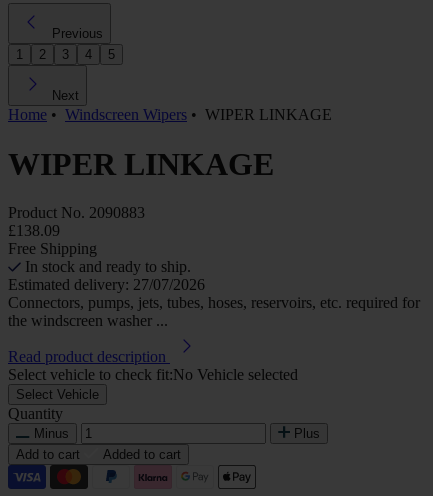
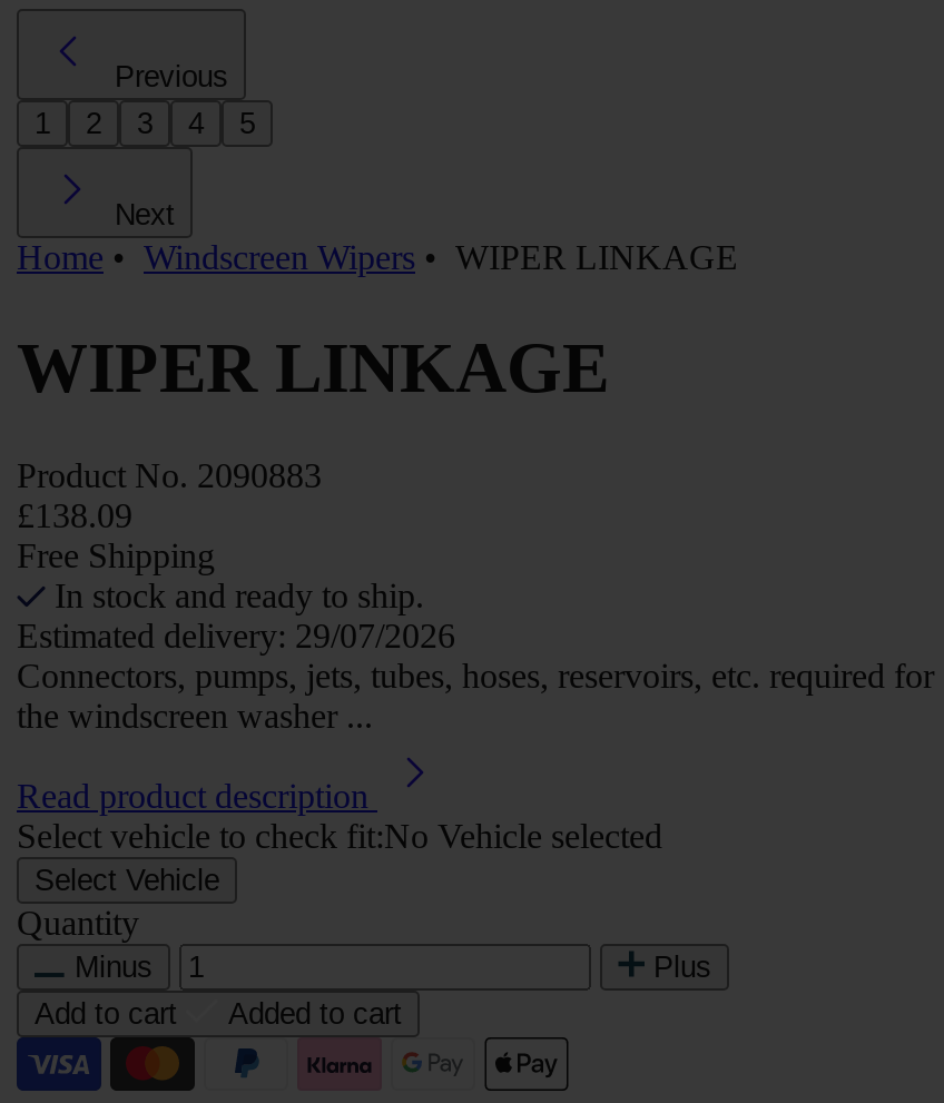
[8,276,205,293] Estimated delivery: 27/07/2026 -> [17,617,455,655] Estimated delivery: 29/07/2026

